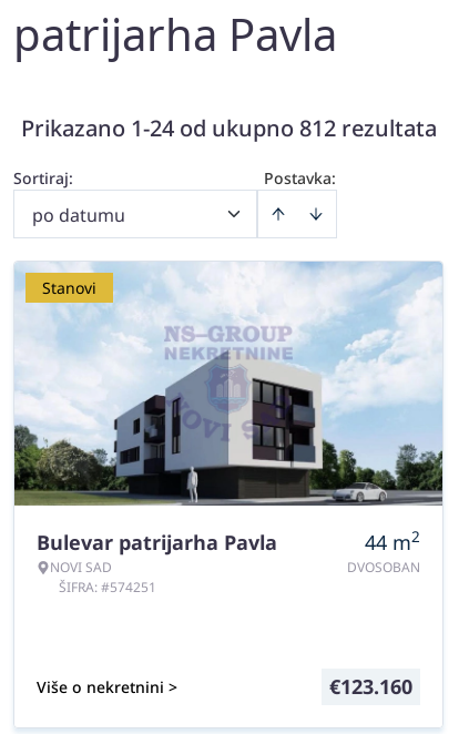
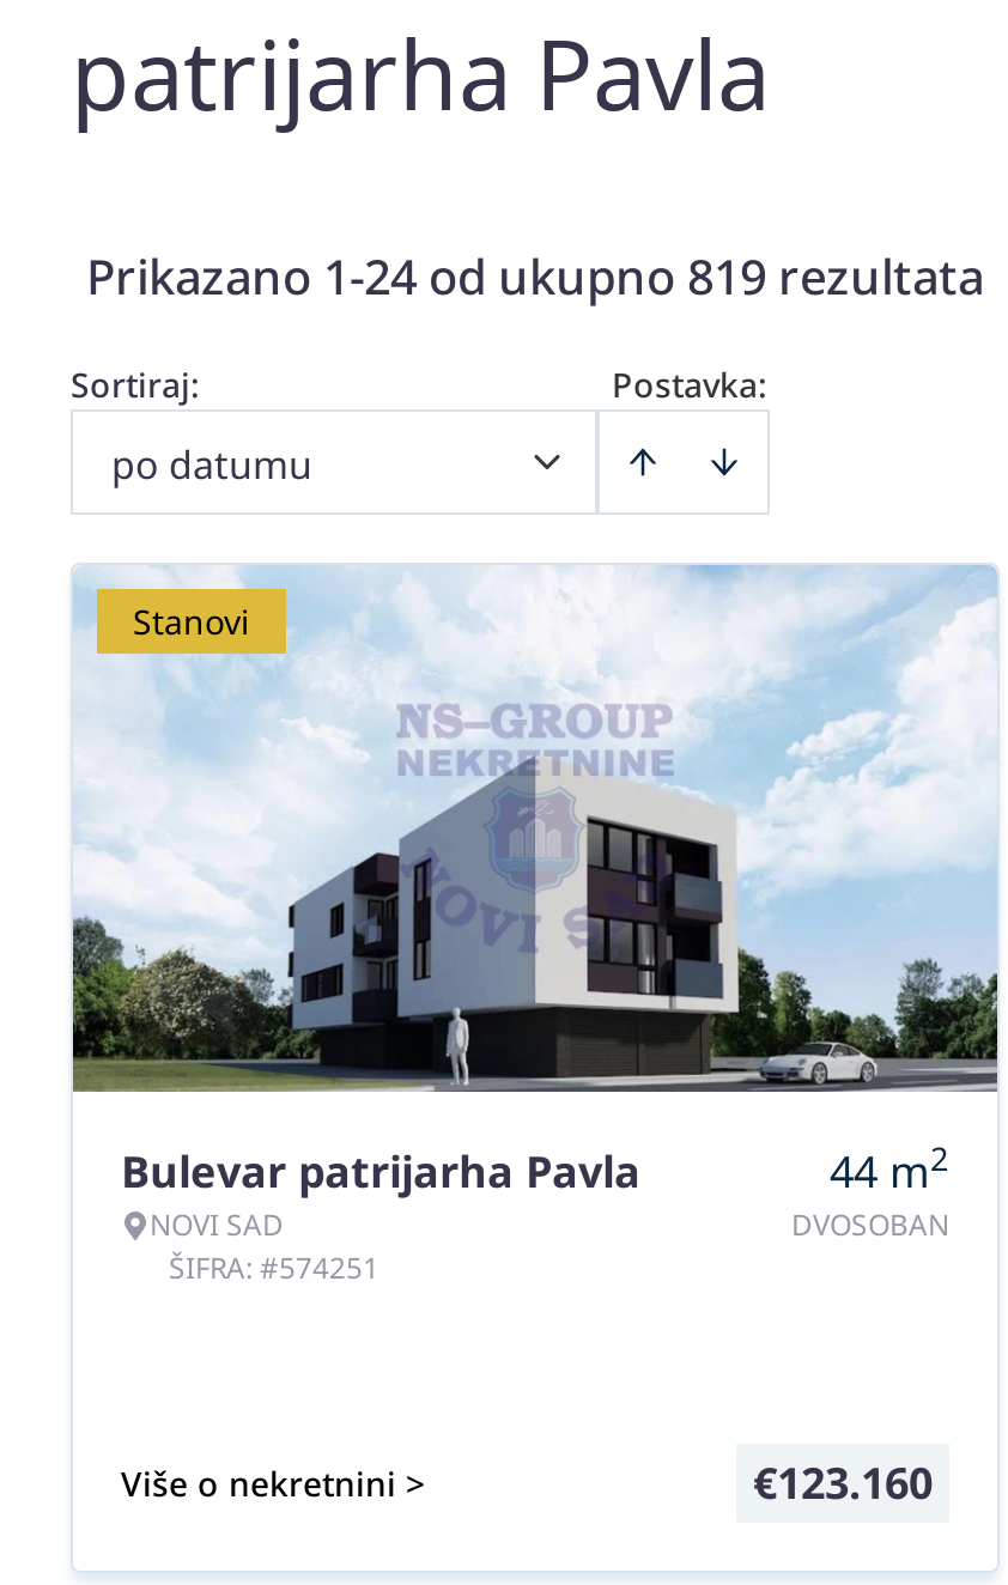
[21,113,436,143] Prikazano 1-24 od ukupno 812 rezultata -> [86,244,984,309] Prikazano 1-24 od ukupno 819 rezultata

